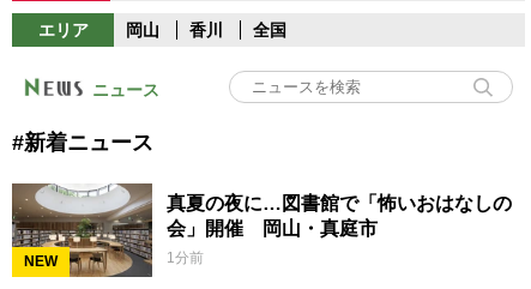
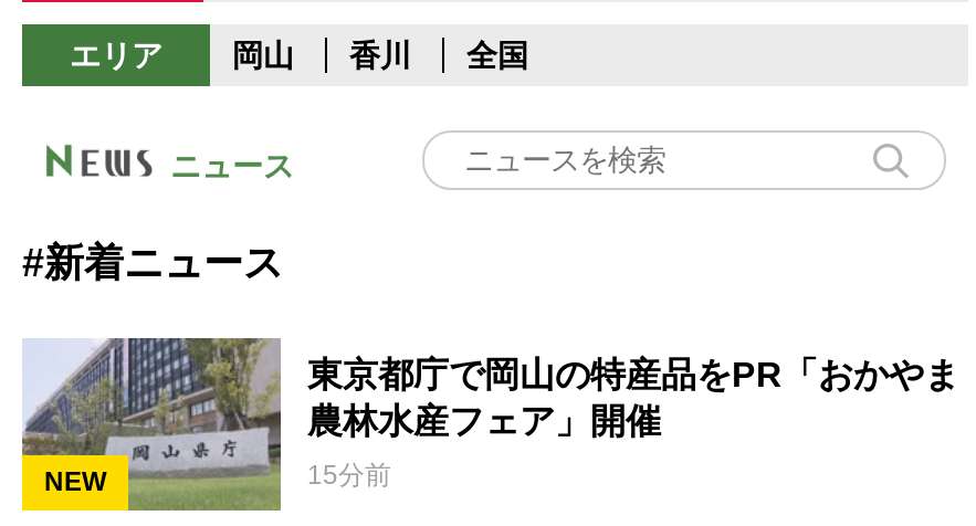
[11,182,512,277] [image] | 真夏の夜に…図書館で「怖いおはなしの | 会」開催 岡山・真庭市 -> [22,336,959,511] [image] | 東京都庁で岡山の特産品をPR「おかやま | 農林水産フェア」開催
[167,249,204,266] 1分前 -> [307,459,391,490] 15分前

